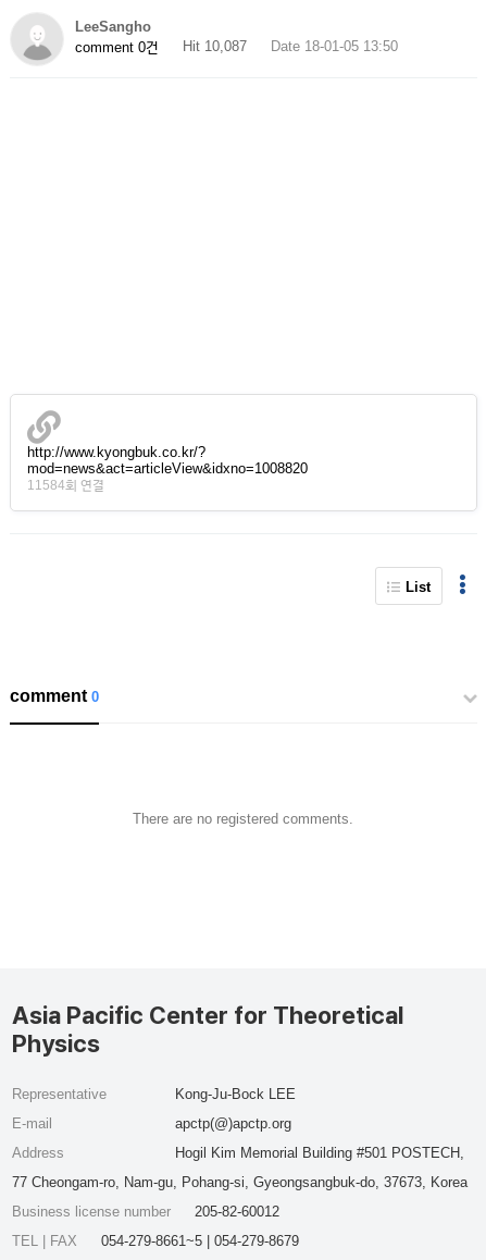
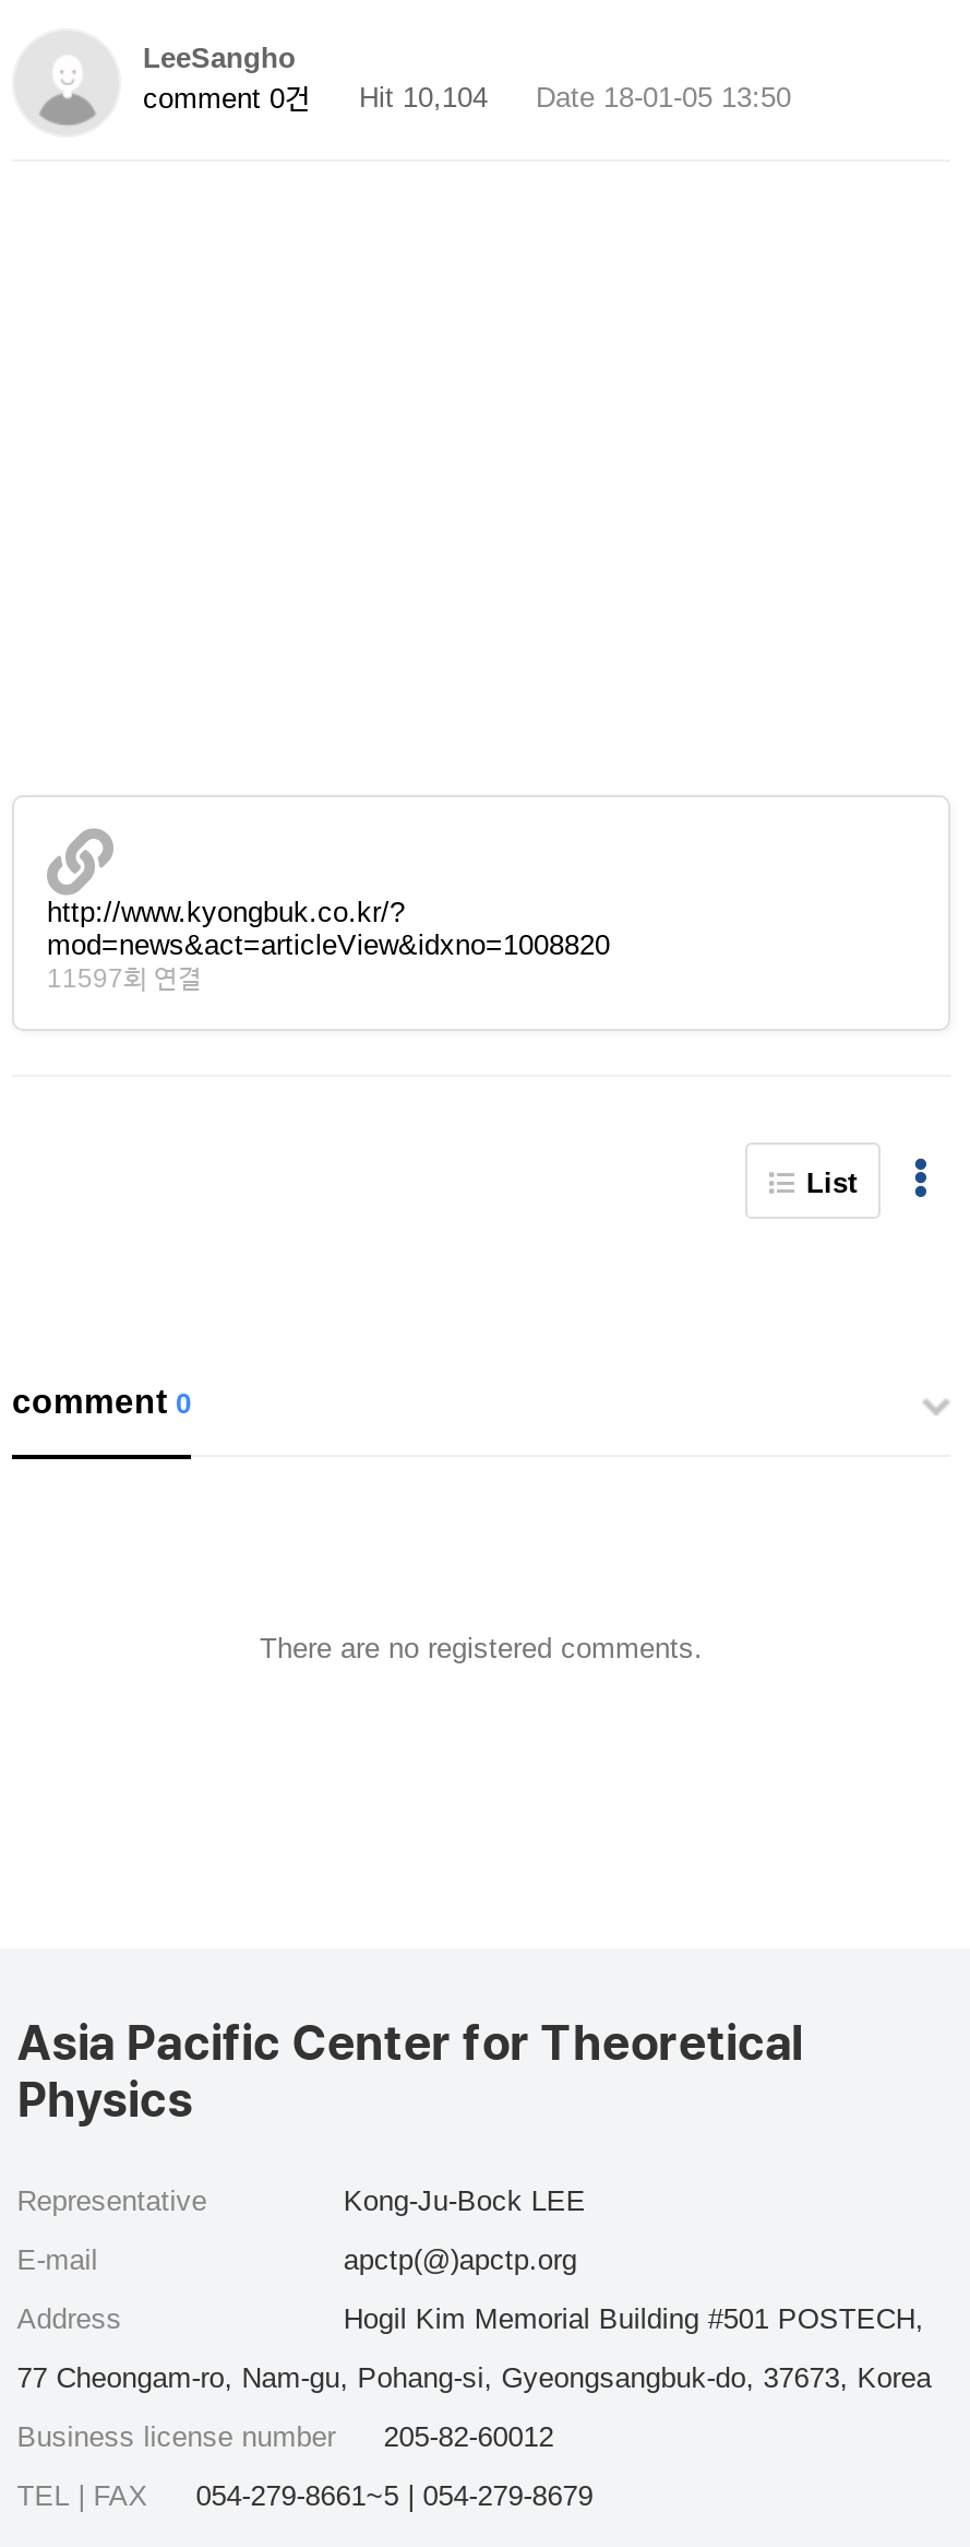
[75,38,398,55] comment 0건 Hit 10,087 Date 18-01-05 13:50 -> [143,81,791,115] comment 0건 Hit 10,104 Date 18-01-05 13:50
[27,478,104,493] 11584회 연결 -> [47,963,202,994] 11597회 연결

